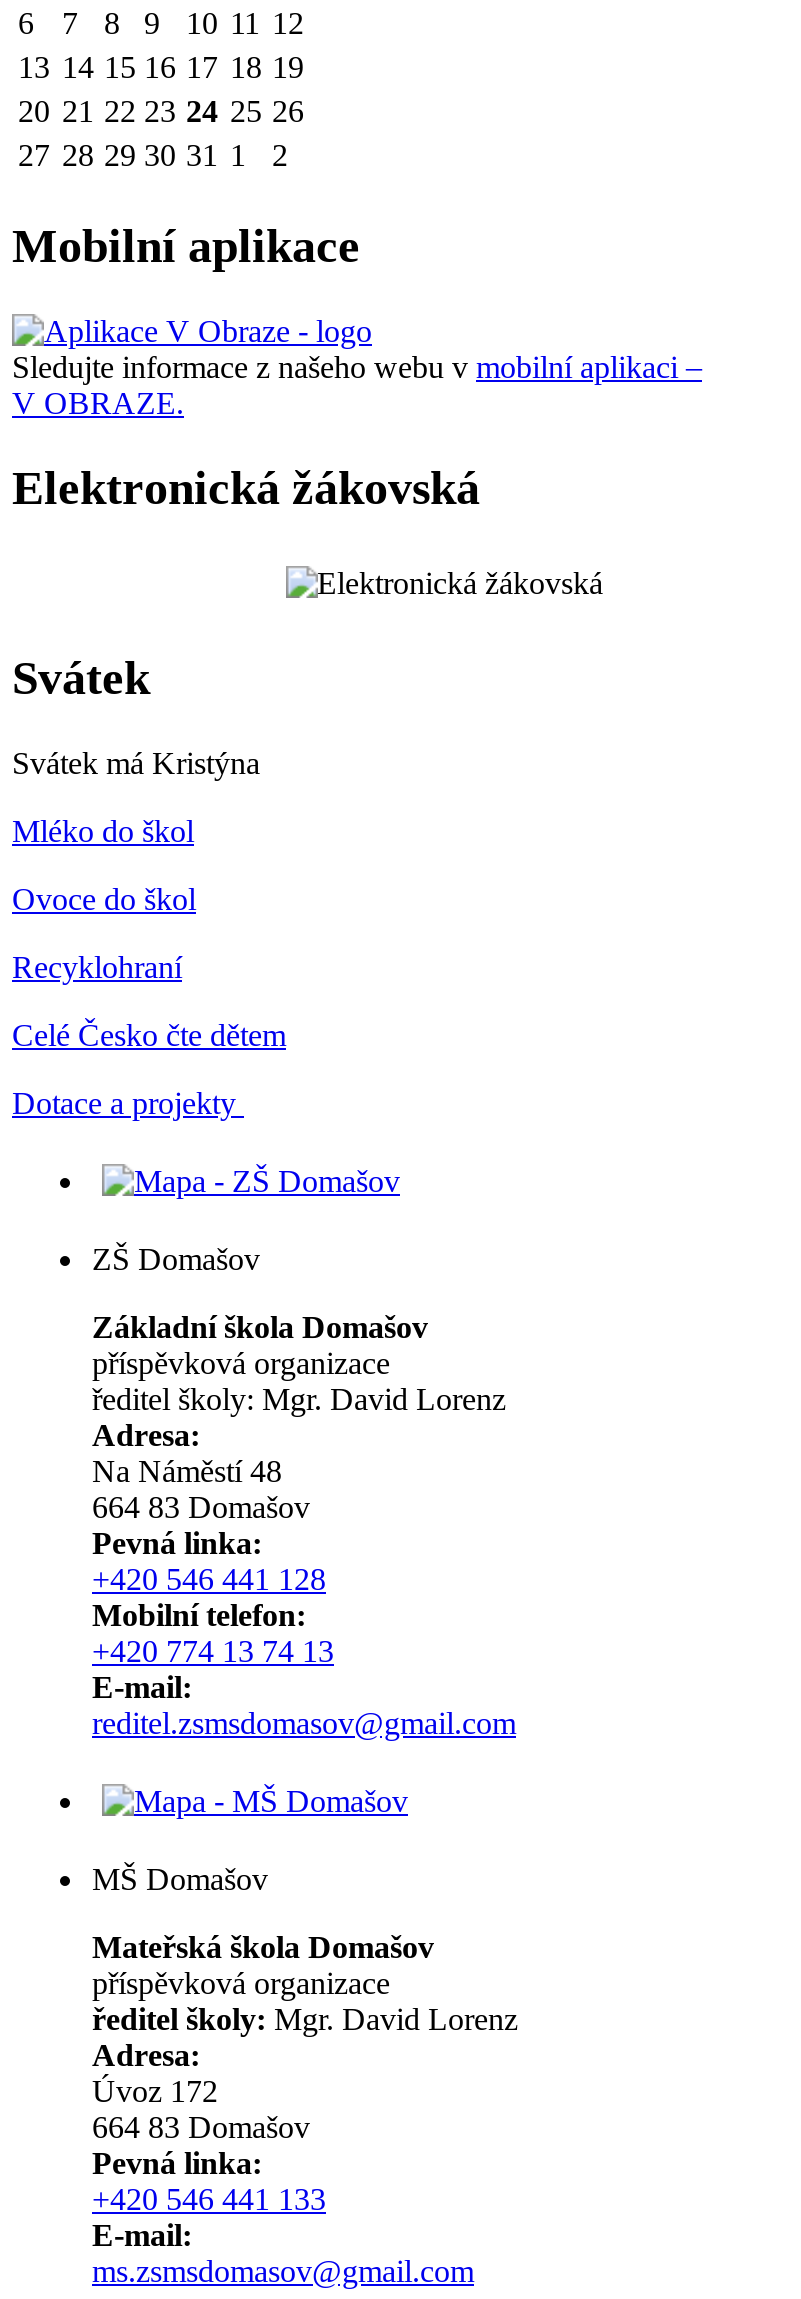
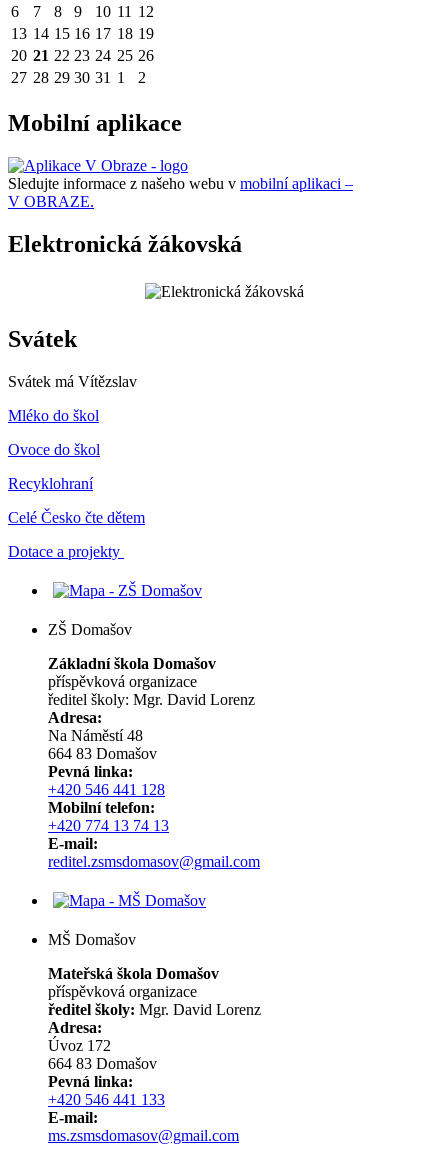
[12,745,260,779] Svátek má Kristýna -> [8,373,137,390] Svátek má Vítězslav

